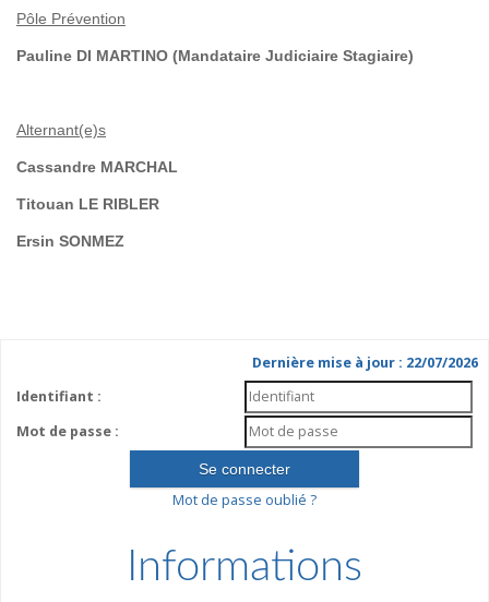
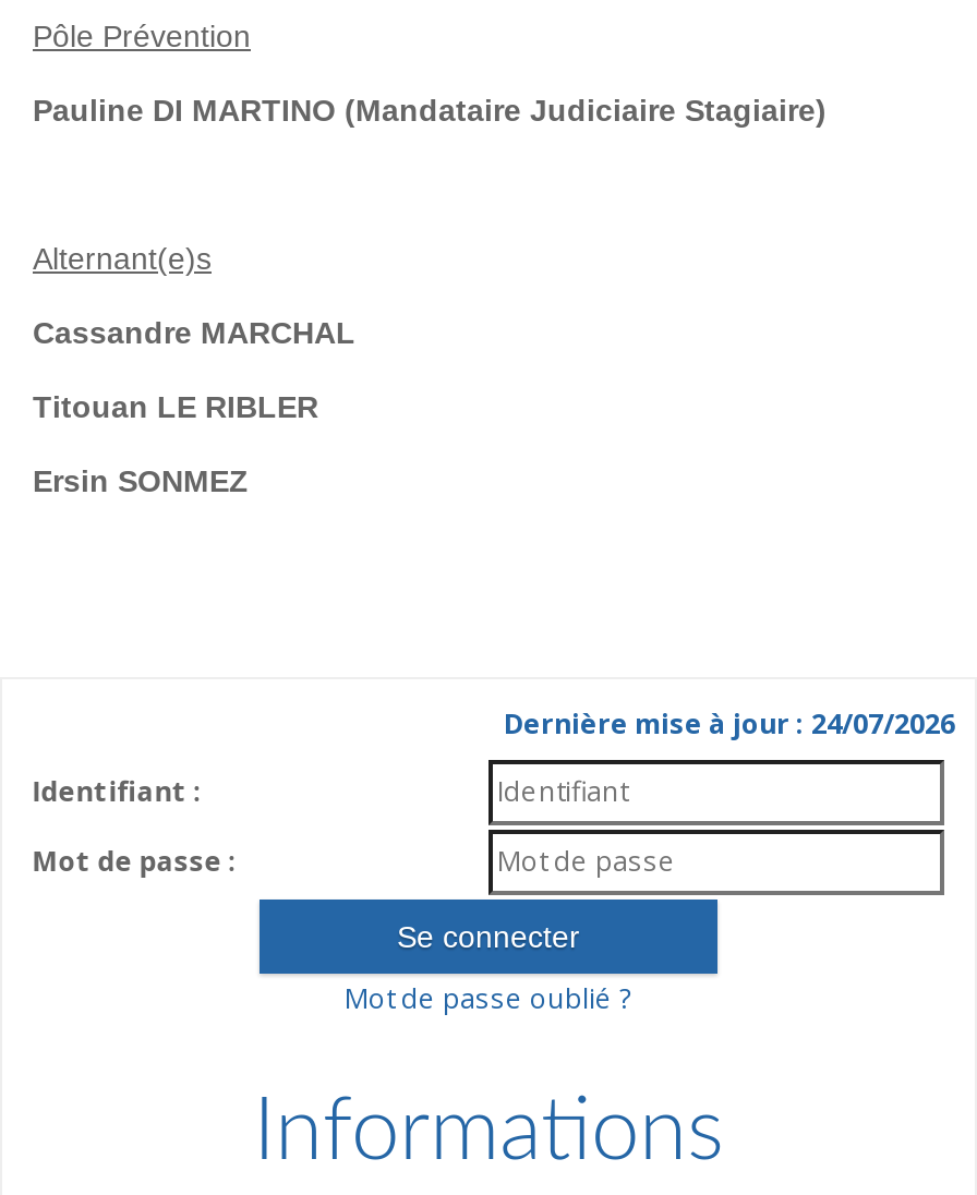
[252,353,478,372] Dernière mise à jour : 22/07/2026 -> [504,705,955,743] Dernière mise à jour : 24/07/2026

